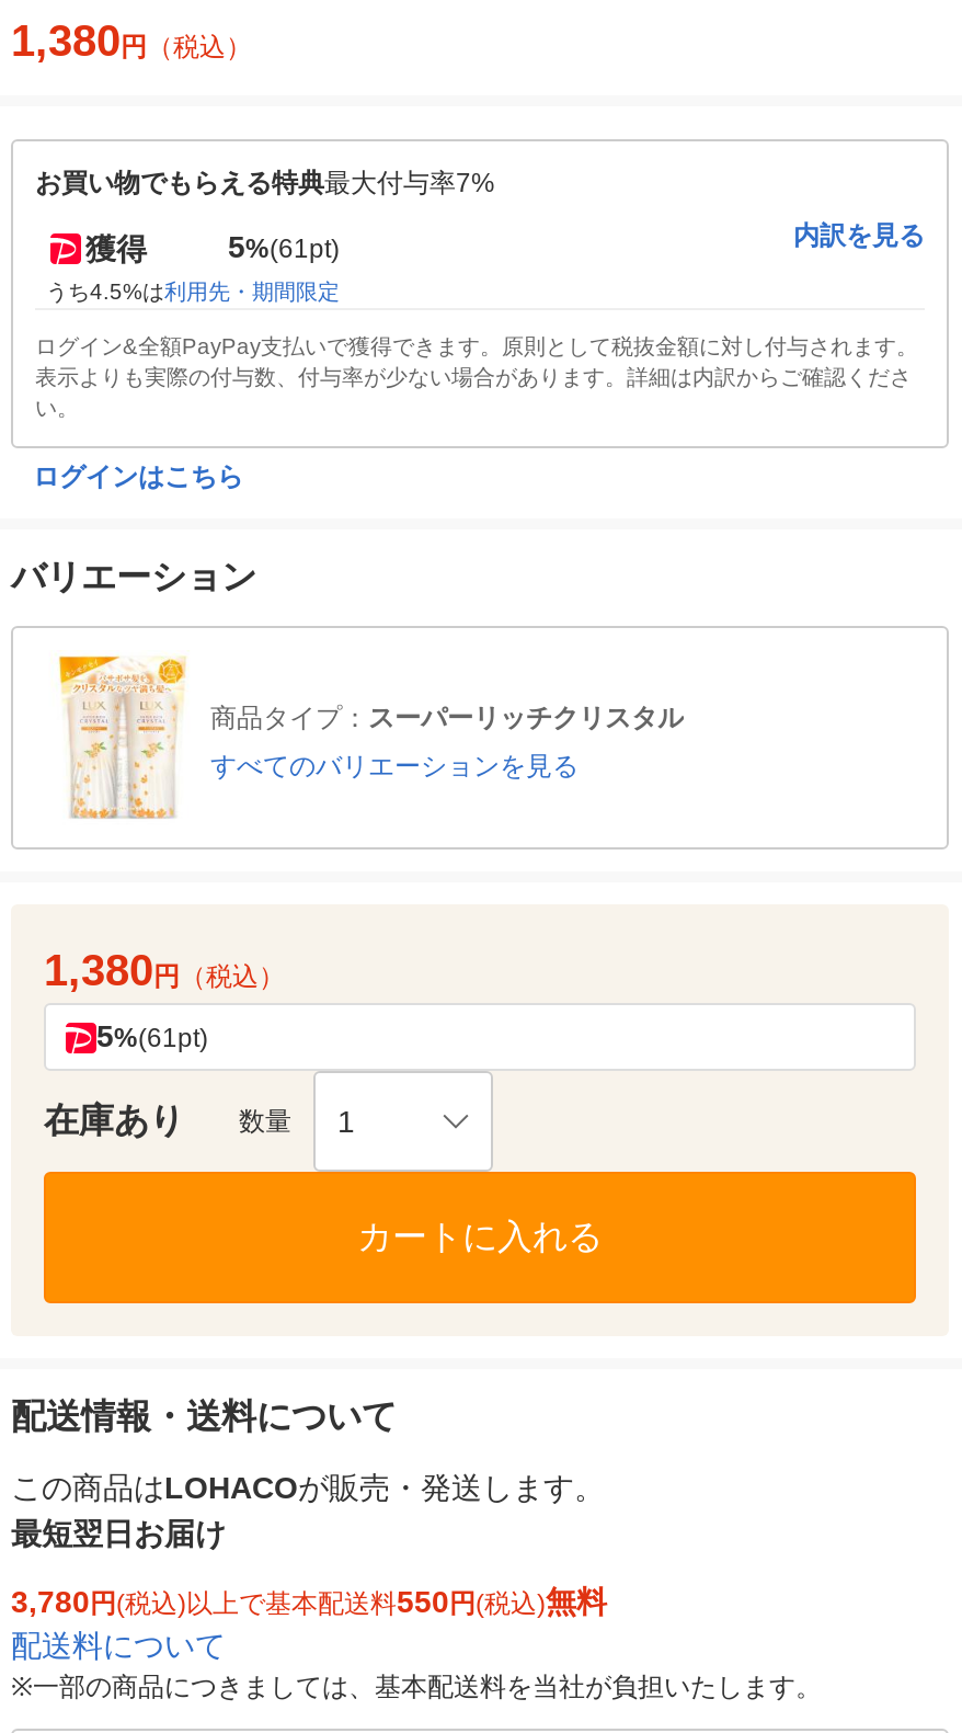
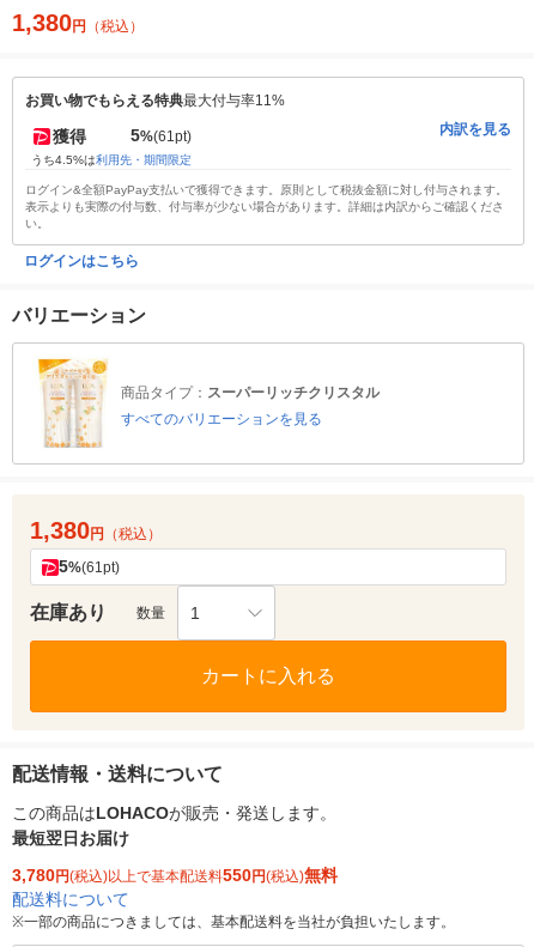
[35,168,495,199] お買い物でもらえる特典最大付与率7% -> [25,93,285,109] お買い物でもらえる特典最大付与率11%

